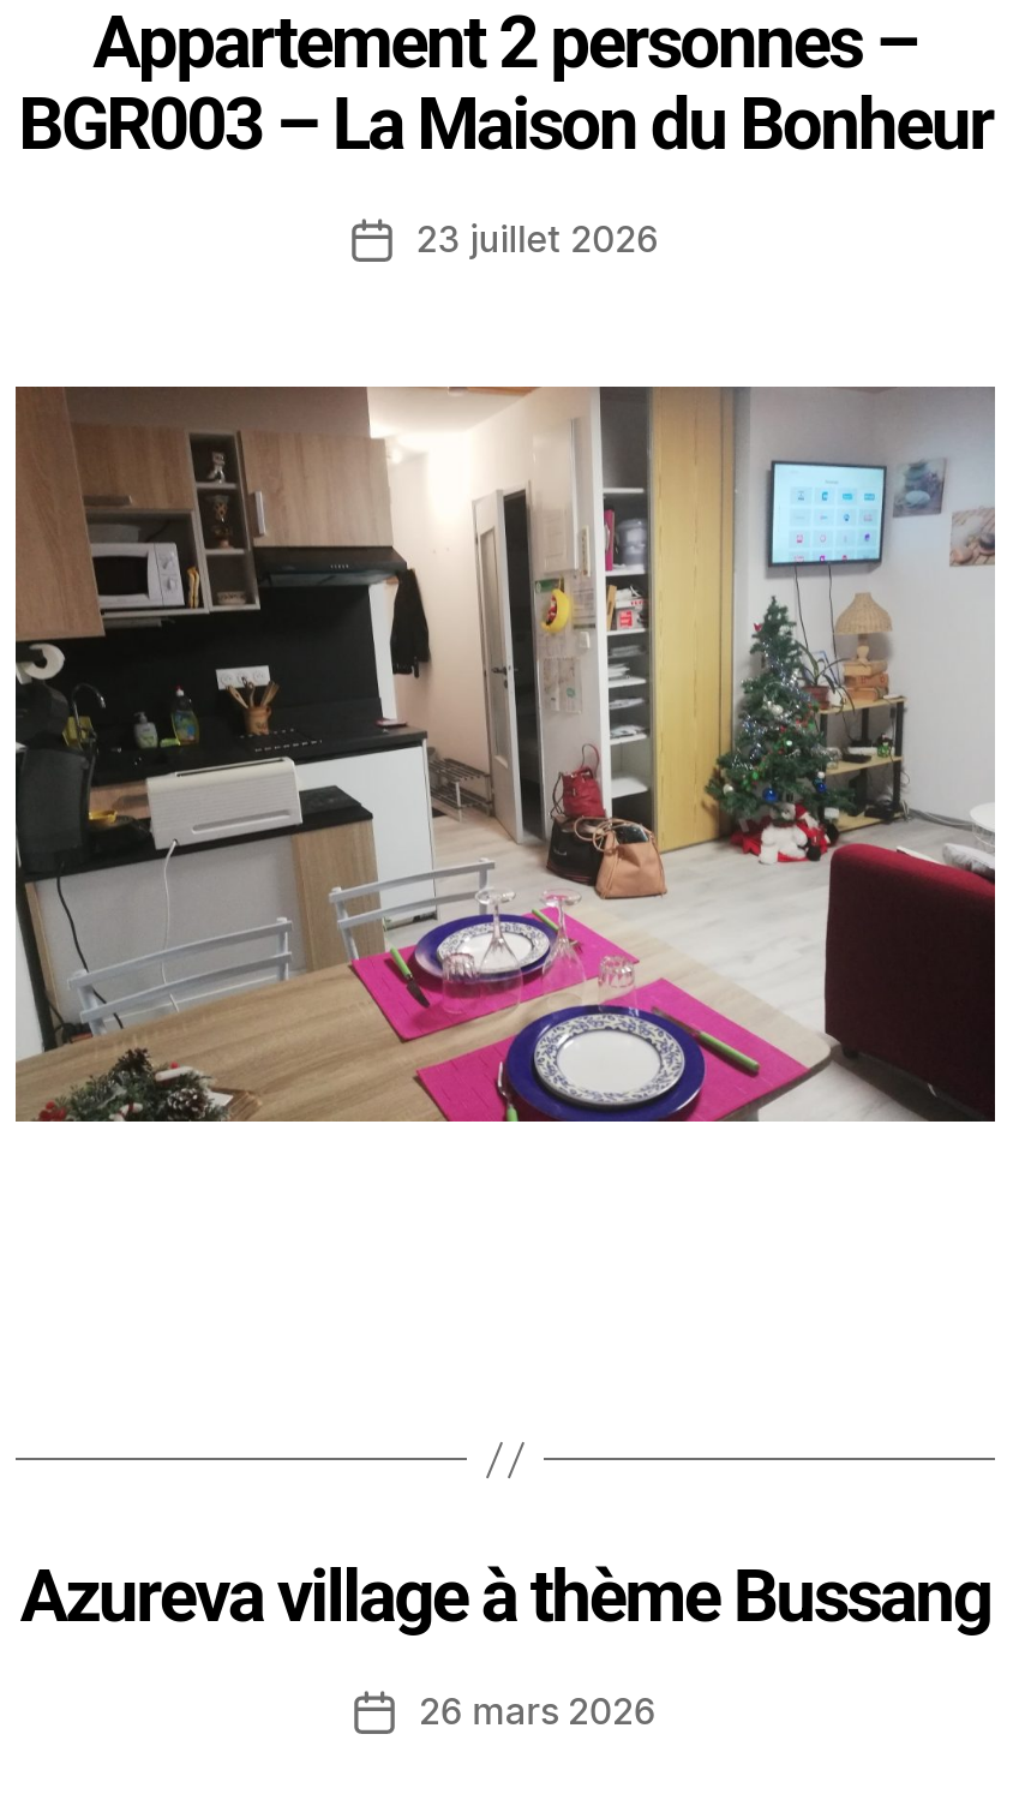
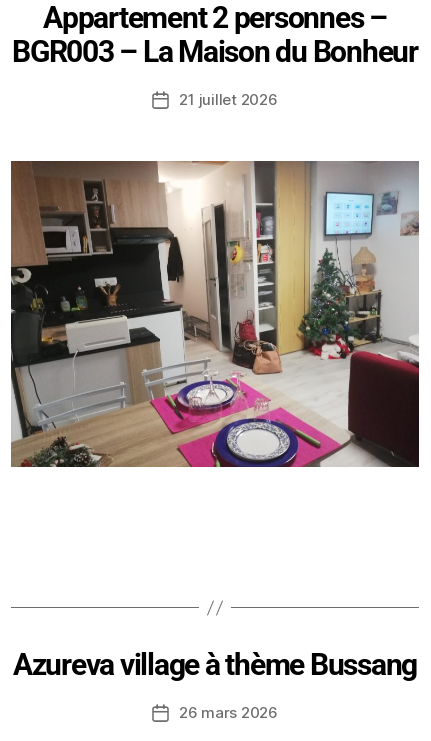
[416,216,659,262] 23 juillet 2026 -> [179,90,278,109] 21 juillet 2026

